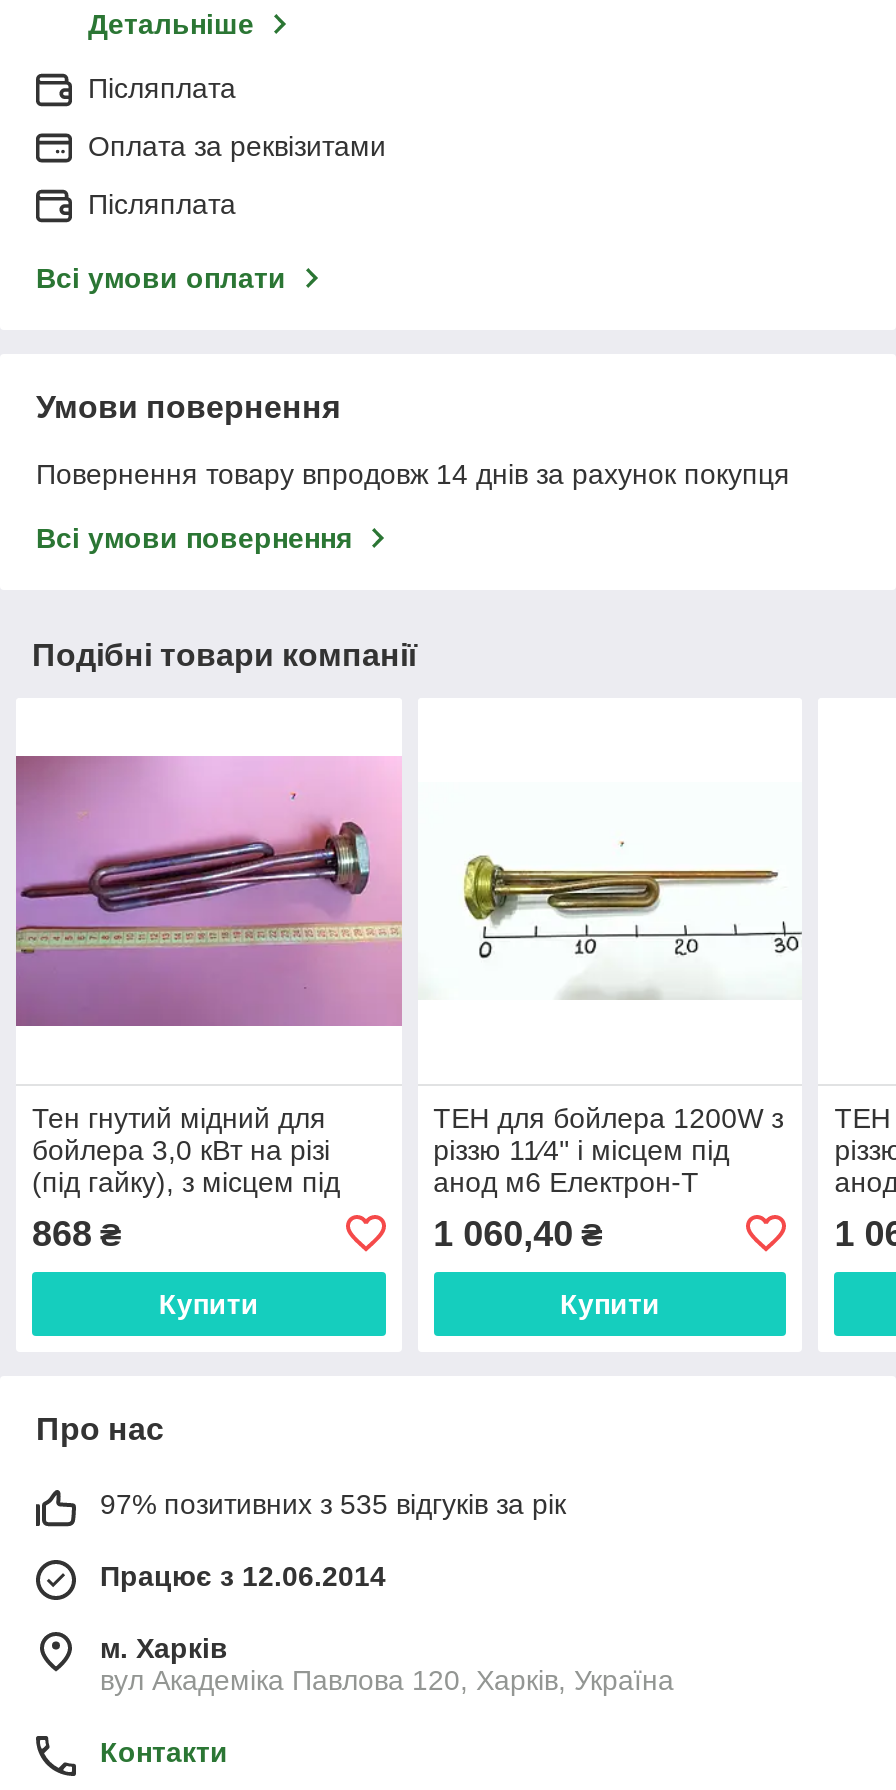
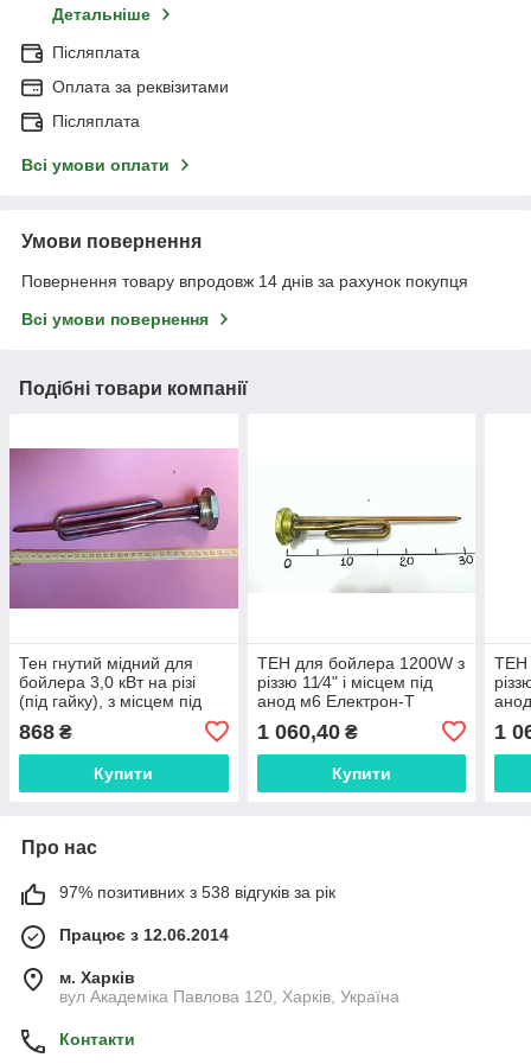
[100,1488,566,1520] 97% позитивних з 535 відгуків за рік -> [59,882,335,901] 97% позитивних з 538 відгуків за рік

